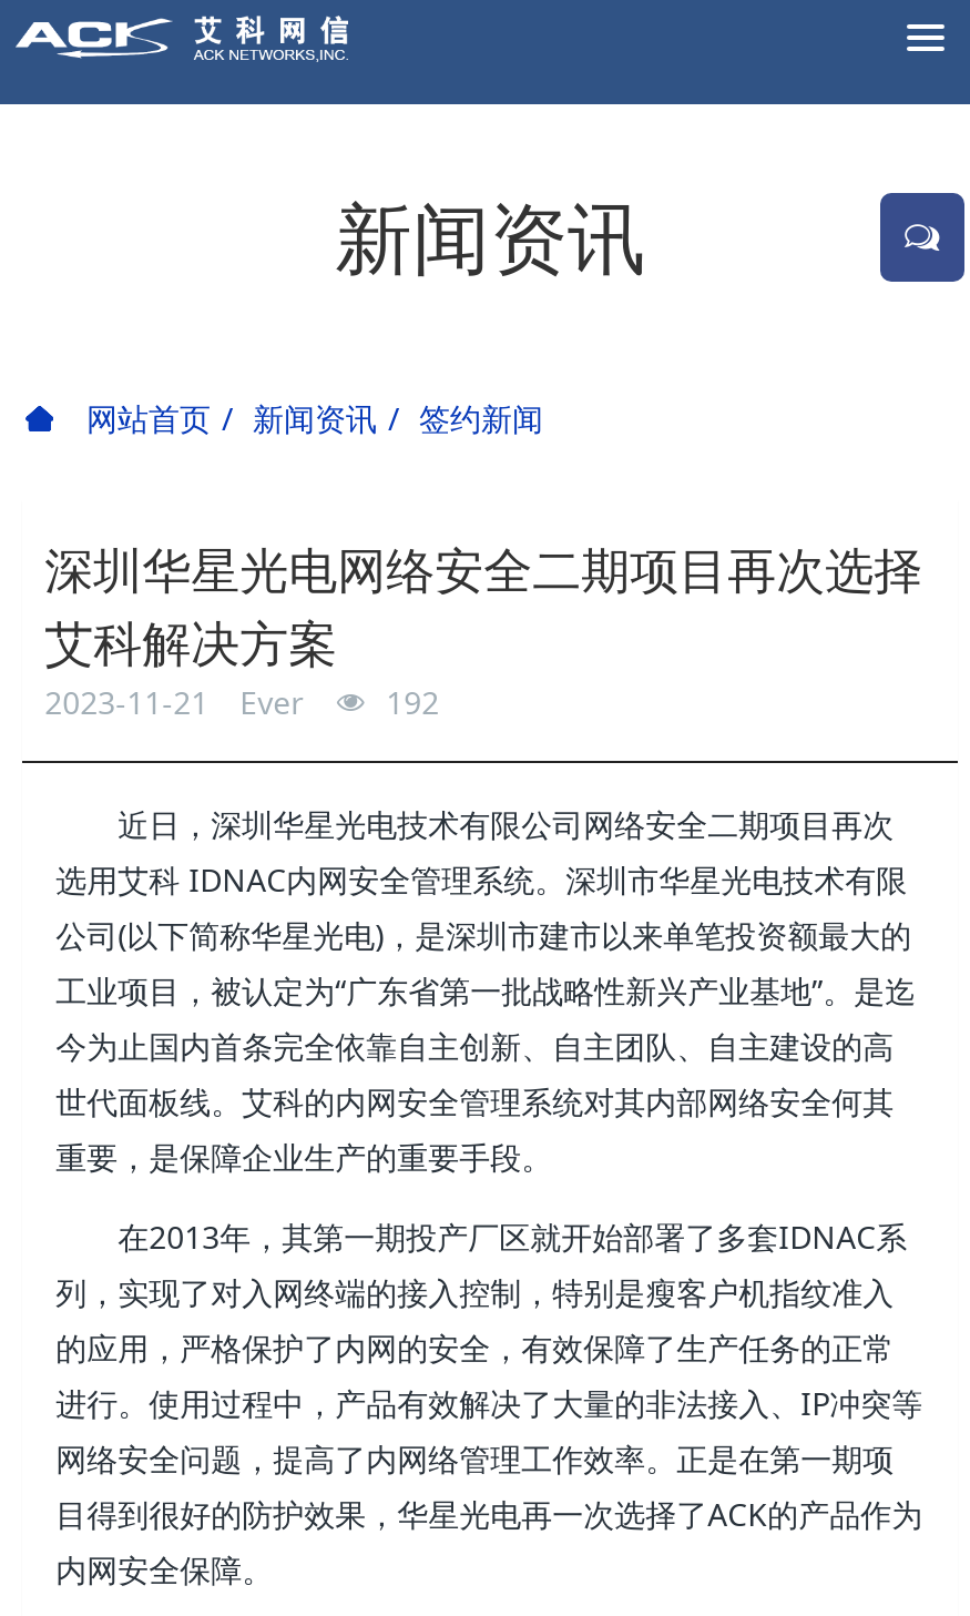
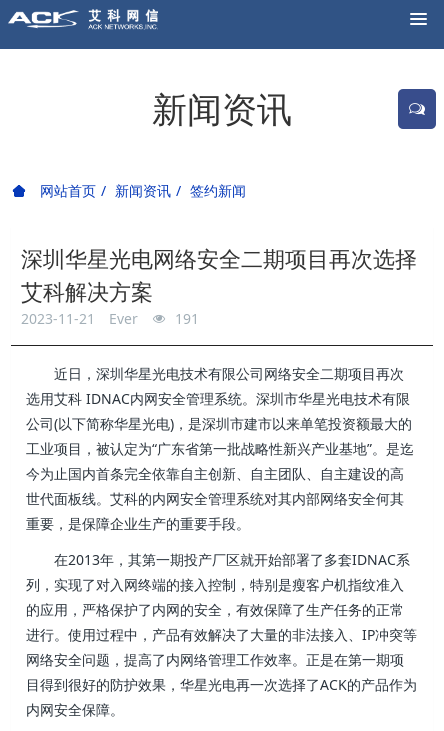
[45,681,439,723] 2023-11-21 Ever 192 -> [21,309,199,328] 2023-11-21 Ever 191

